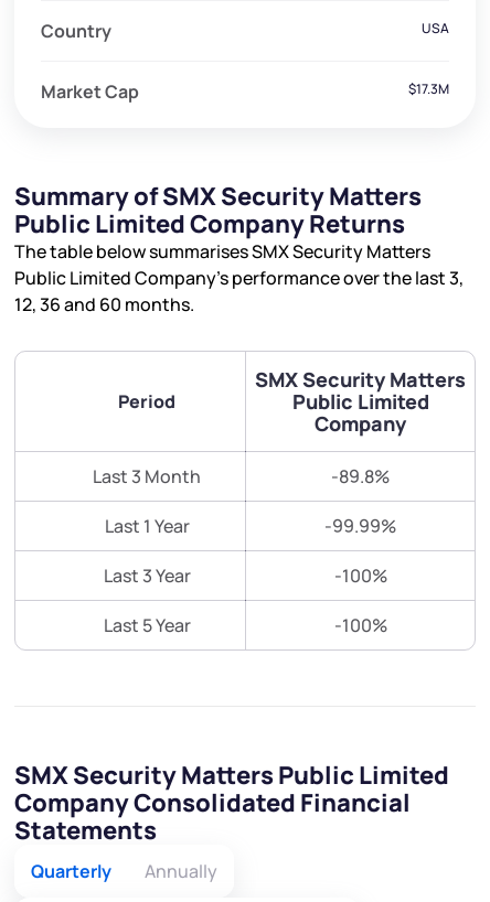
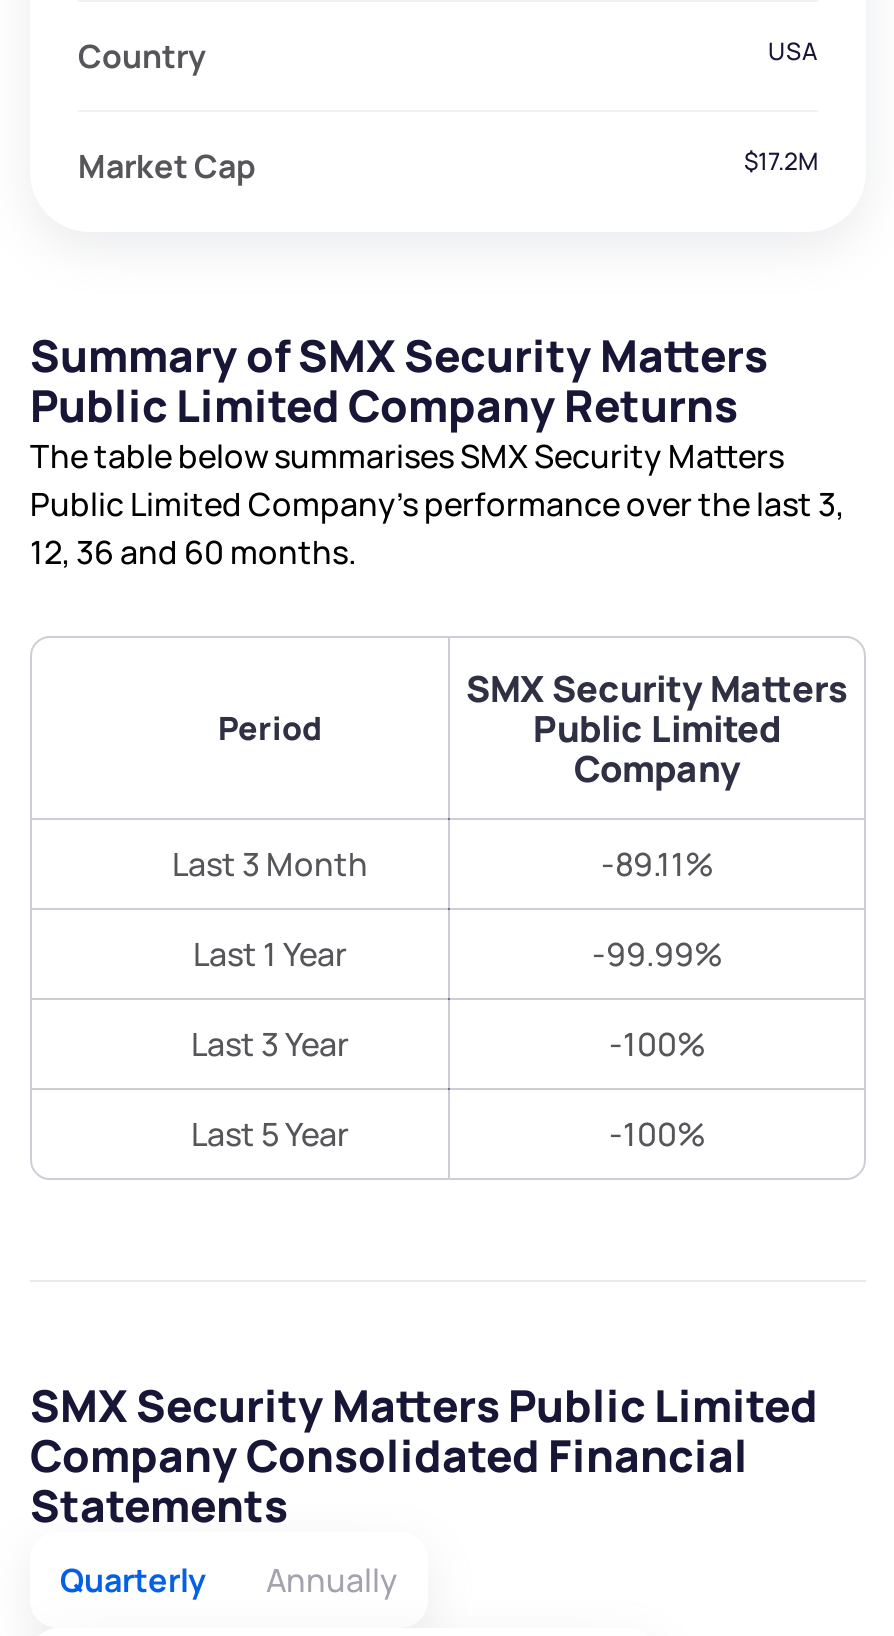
[408,80,449,99] $17.3M -> [744,145,818,179] $17.2M
[331,465,390,489] -89.8% -> [601,843,713,887] -89.11%

